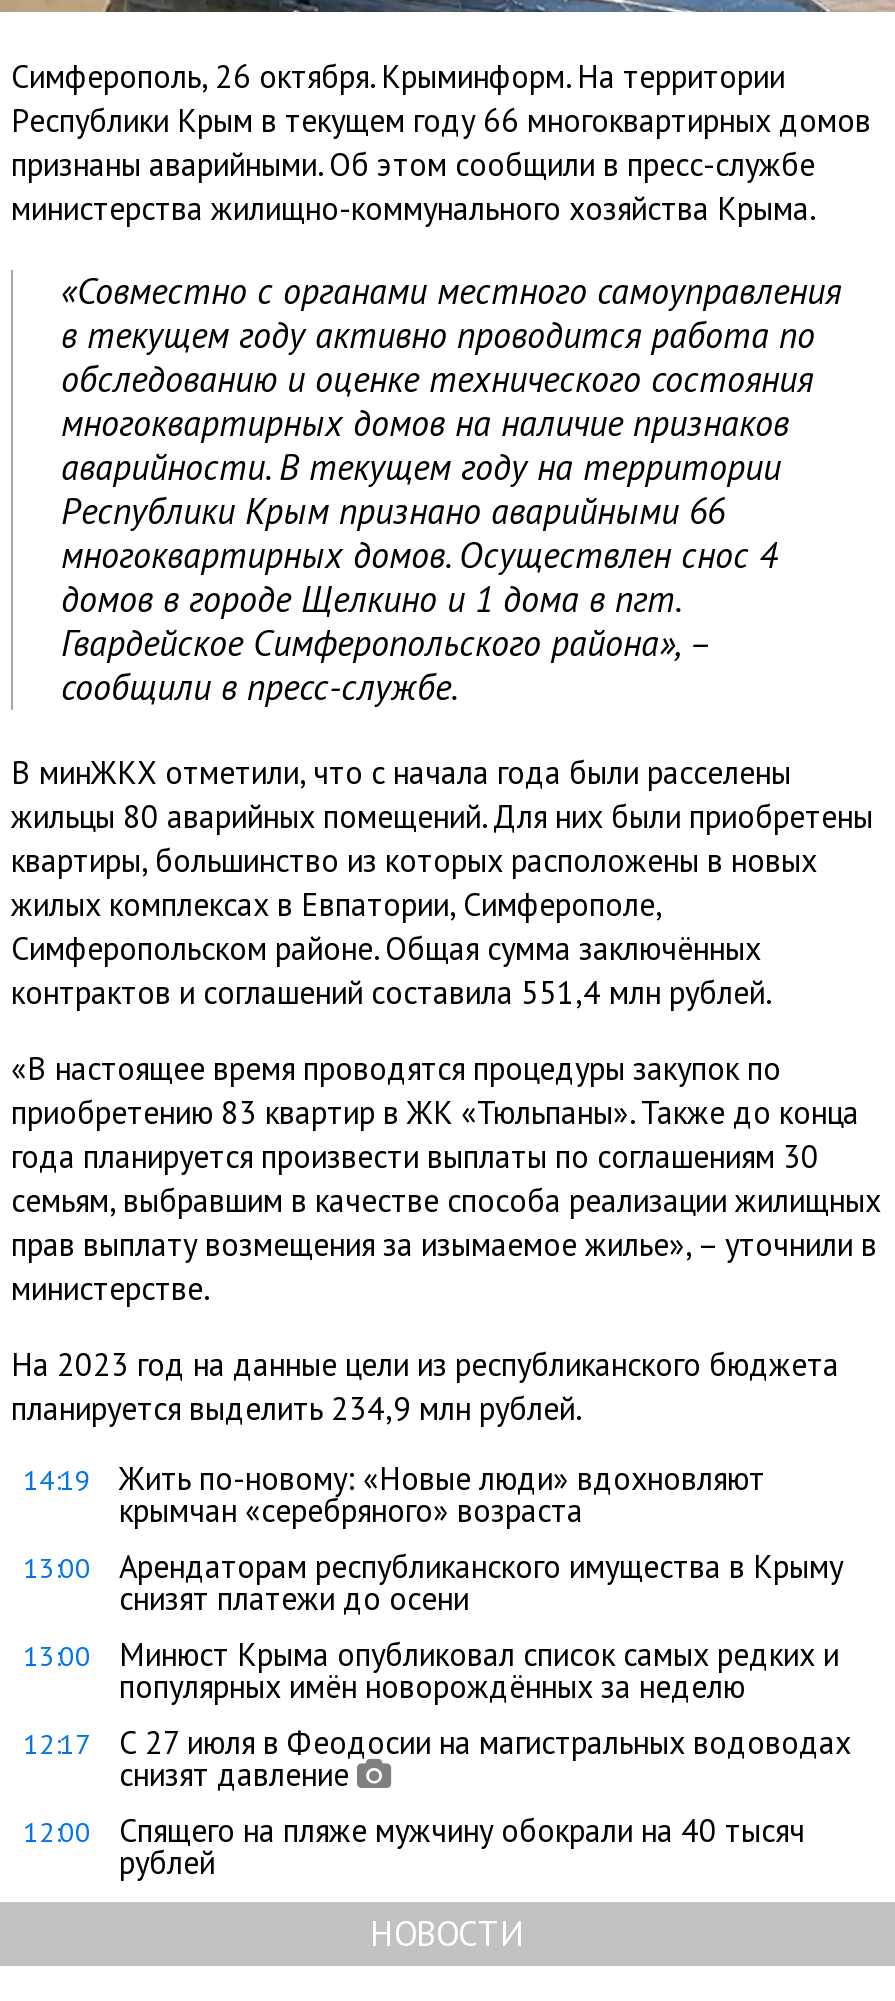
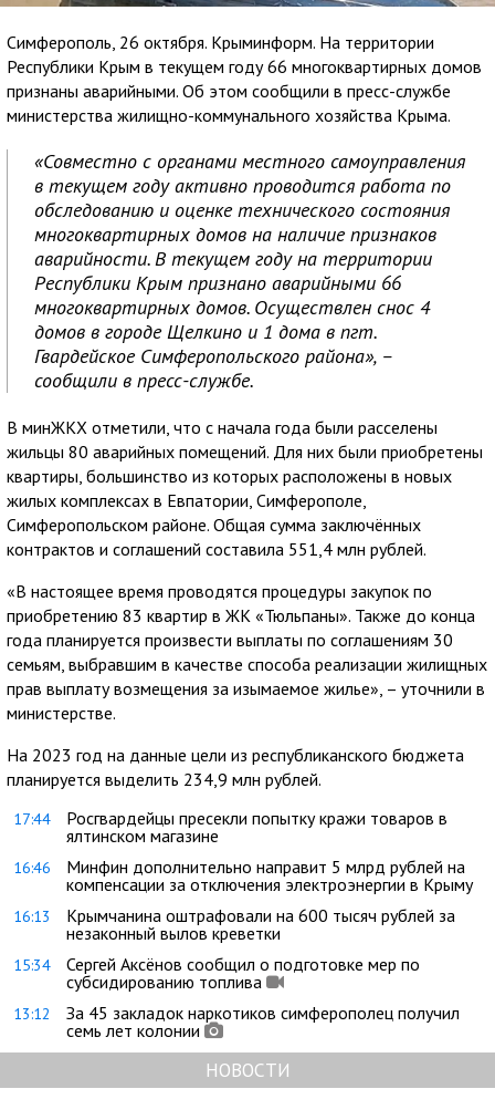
[23,1458,765,1530] 14:19 | Жить по-новому: «Новые люди» вдохновляют | крымчан «серебряного» возраста -> [13,807,447,847] 17:44 | Росгвардейцы пресекли попытку кражи товаров в | ялтинском магазине
[23,1546,843,1618] 13:00 | Арендаторам республиканского имущества в Крыму | снизят платежи до осени -> [13,855,473,895] 16:46 | Минфин дополнительно направит 5 млрд рублей на | компенсации за отключения электроэнергии в Крыму
[23,1634,839,1706] 13:00 | Минюст Крыма опубликовал список самых редких и | популярных имён новорождённых за неделю -> [13,904,455,944] 16:13 | Крымчанина оштрафовали на 600 тысяч рублей за | незаконный вылов креветки
[23,1722,851,1794] 12:17 | С 27 июля в Феодосии на магистральных водоводах | снизят давление -> [13,953,420,993] 15:34 | Сергей Аксёнов сообщил о подготовке мер по | субсидированию топлива
[23,1810,805,1882] 12:00 | Спящего на пляже мужчину обокрали на 40 тысяч | рублей -> [13,1001,460,1041] 13:12 | За 45 закладок наркотиков симферополец получил | семь лет колонии

